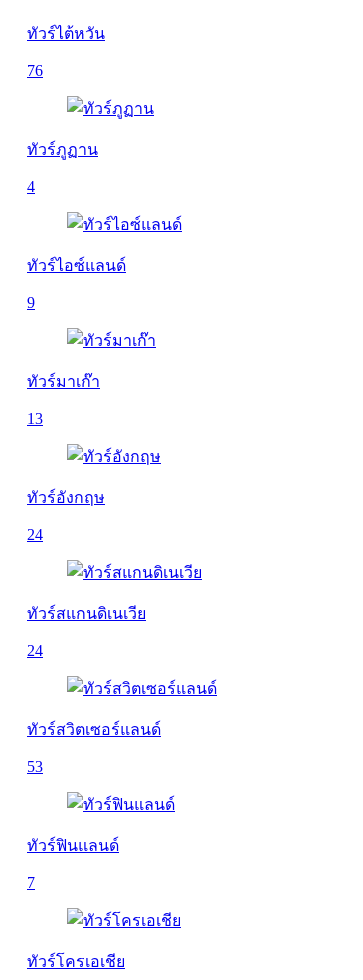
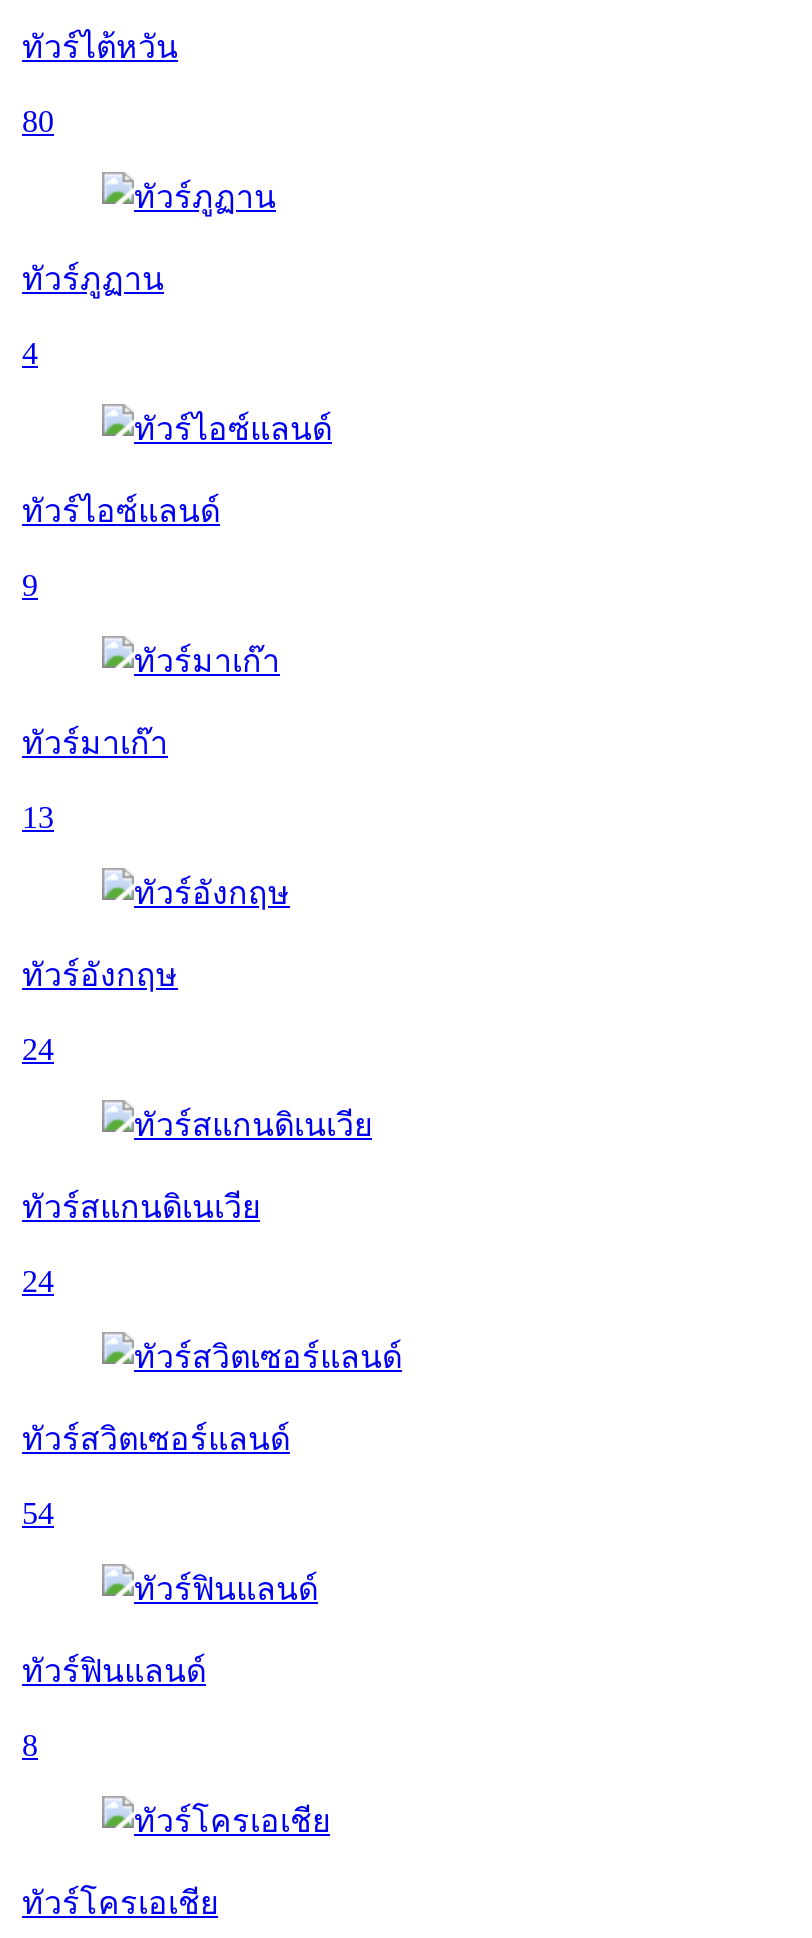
[27,62,43,79] 76 -> [22,104,54,138] 80
[27,758,43,775] 53 -> [22,1496,54,1530] 54
[27,874,35,891] 7 -> [22,1728,38,1762] 8

